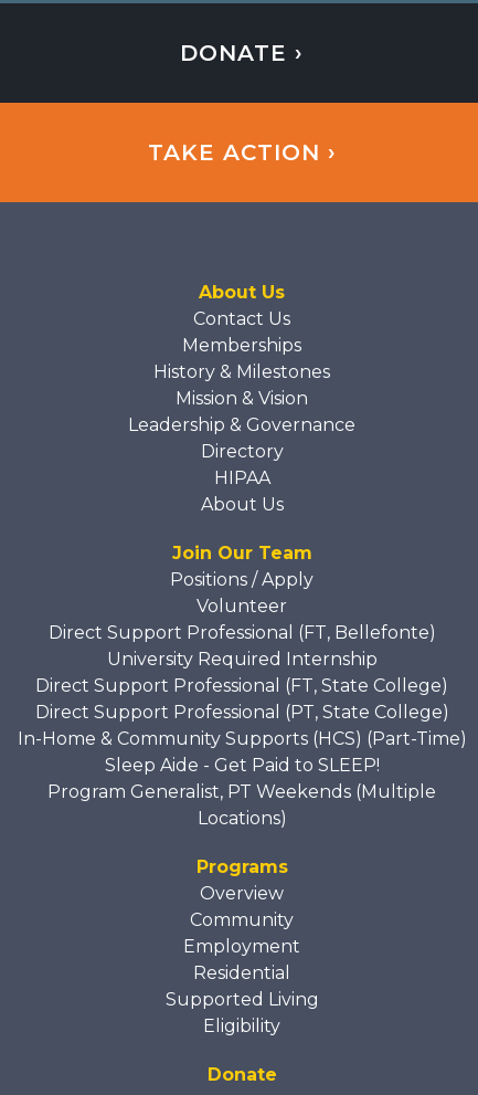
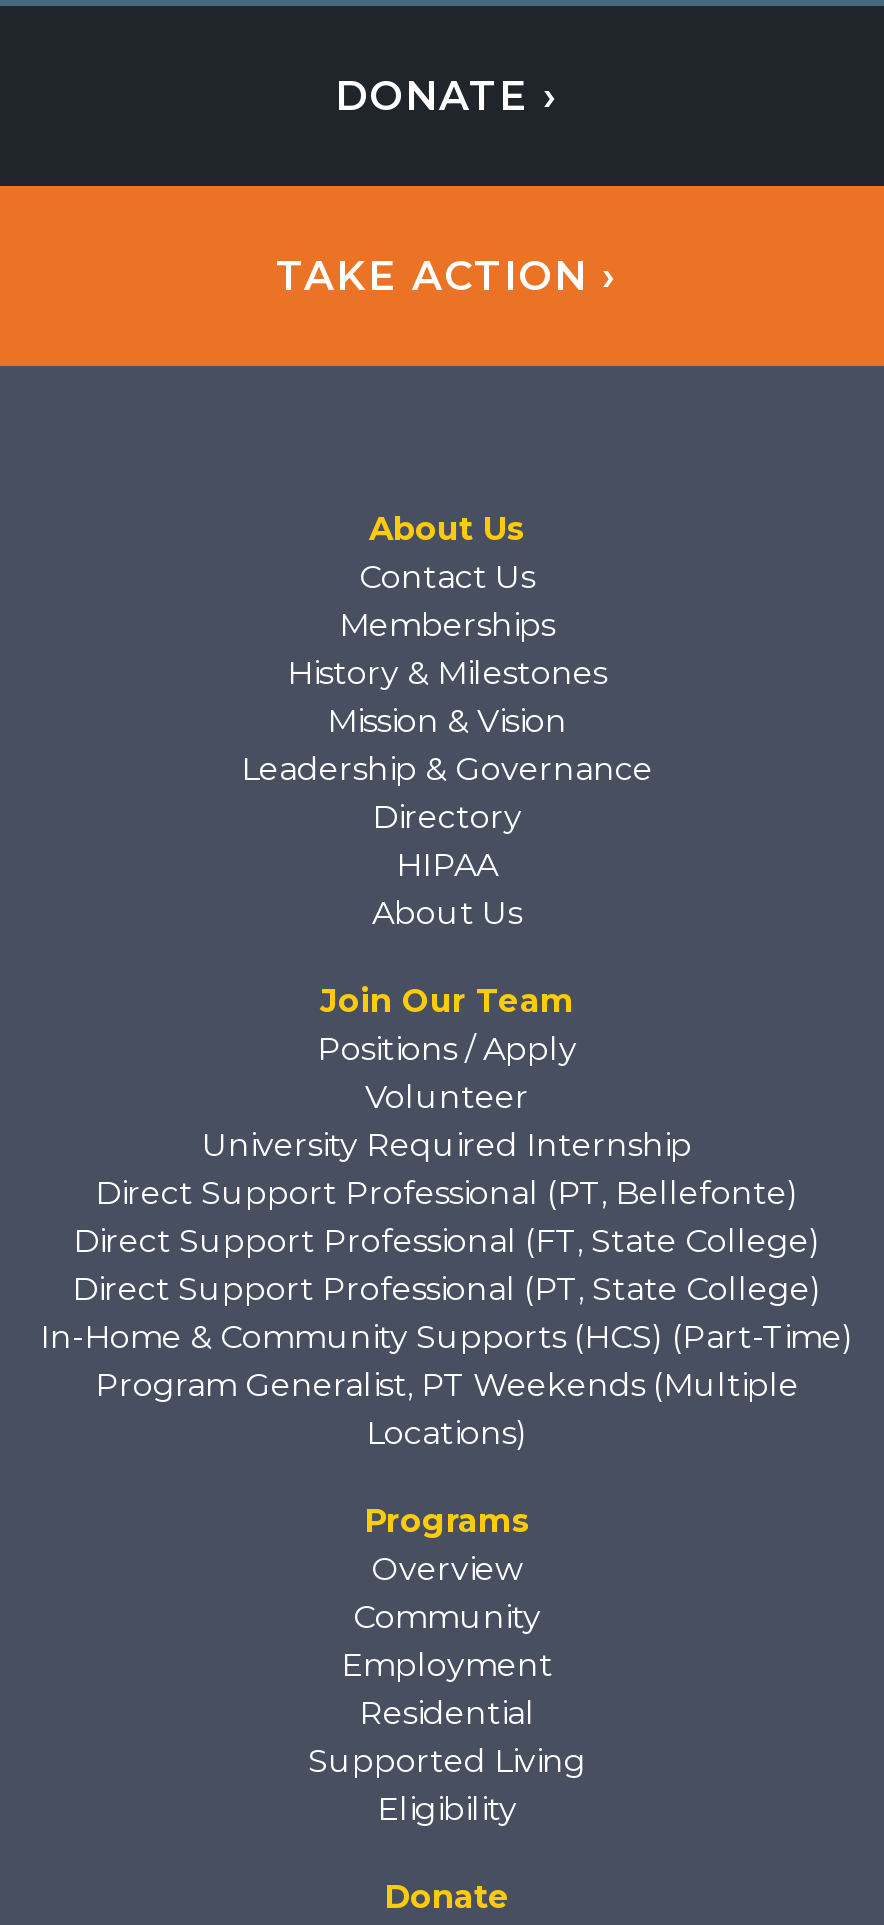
[48,622,435,643] Direct Support Professional (FT, Bellefonte) -> none
none -> [95,1174,799,1212] Direct Support Professional (PT, Bellefonte)
[104,755,379,776] Sleep Aide - Get Paid to SLEEP! -> none

